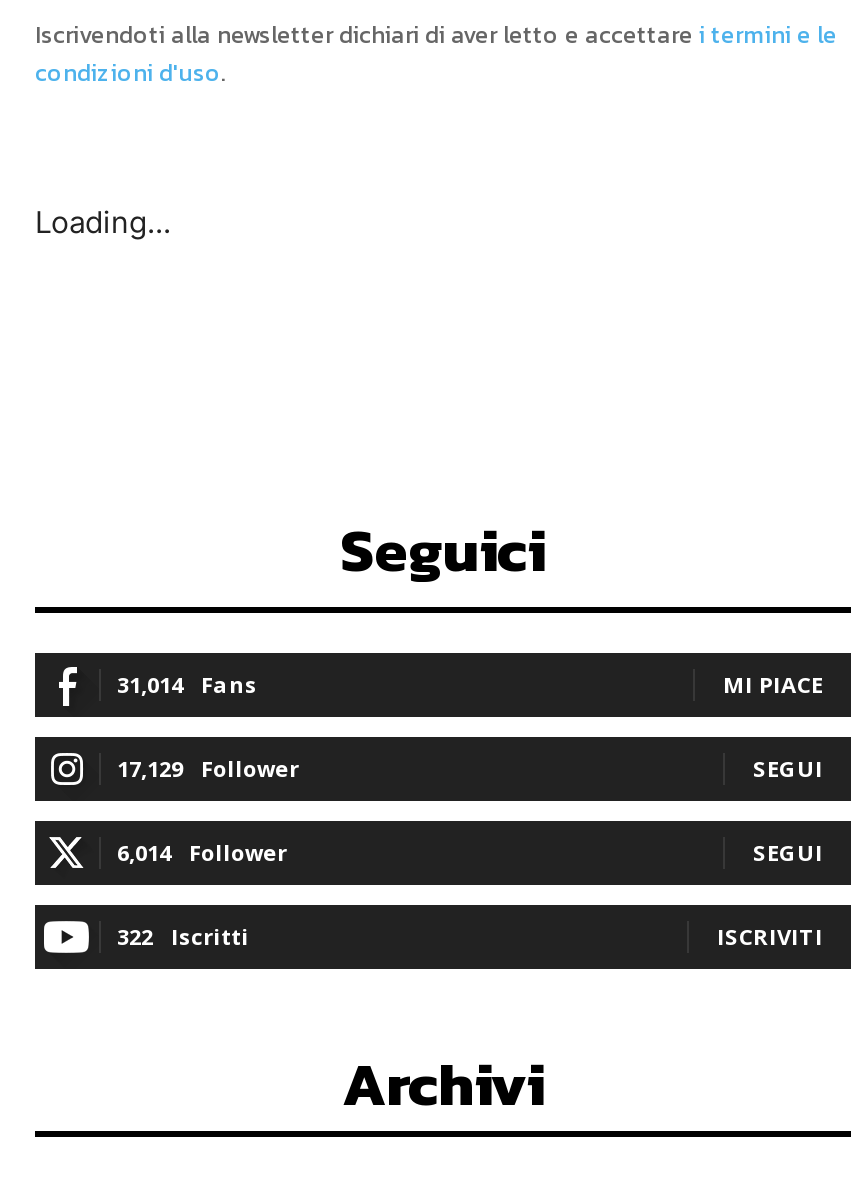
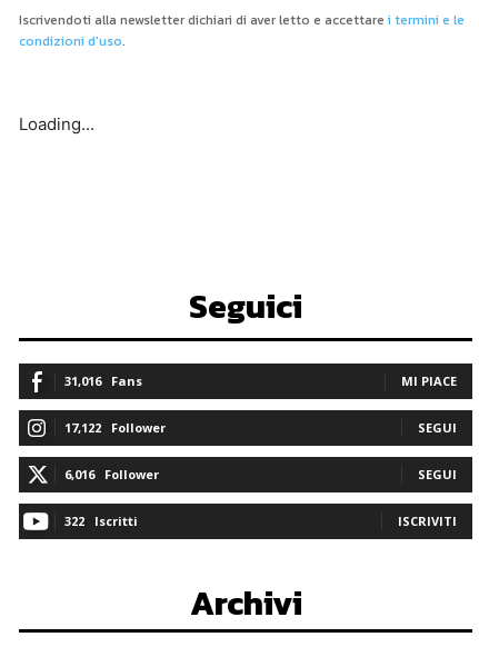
[117,669,257,699] 31,014 Fans -> [64,373,142,389] 31,016 Fans
[117,753,299,783] 17,129 Follower -> [64,419,166,436] 17,122 Follower
[117,837,287,867] 6,014 Follower -> [64,466,159,483] 6,016 Follower

